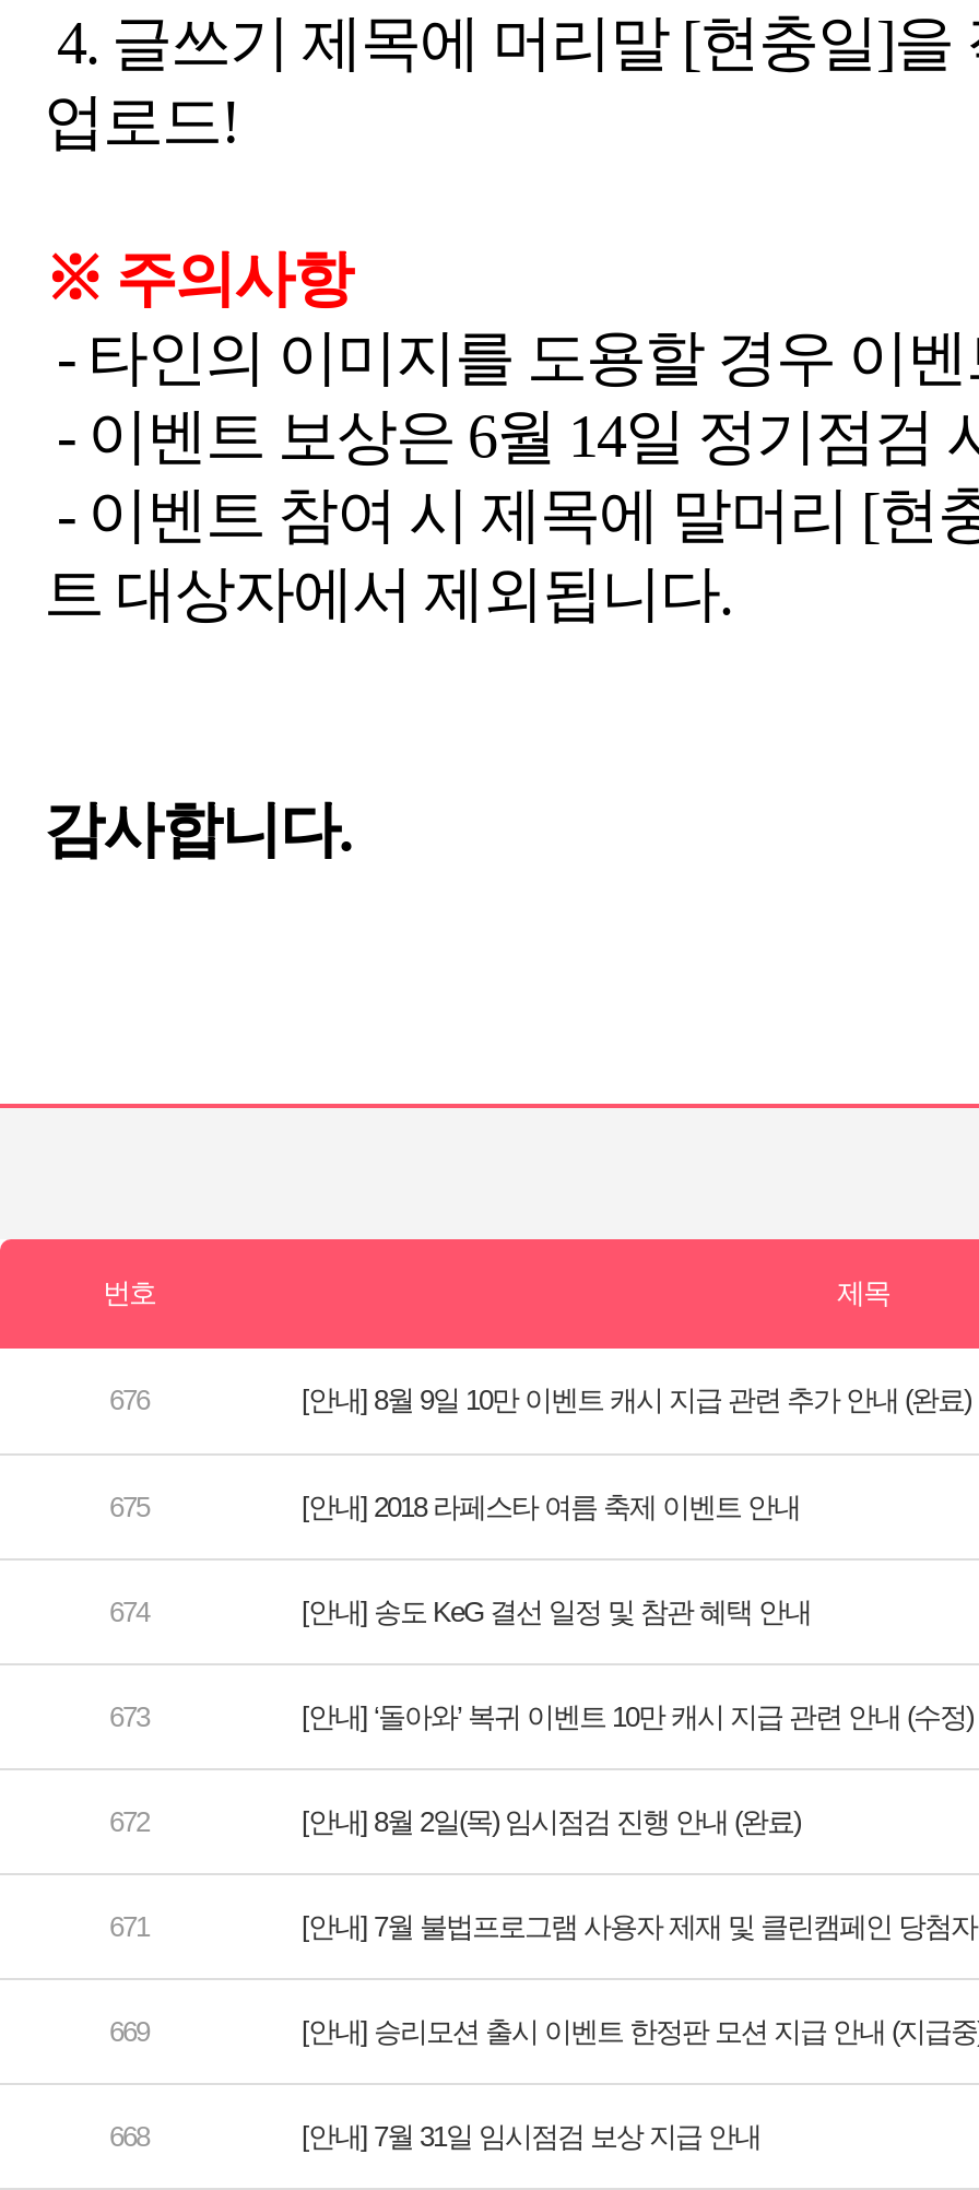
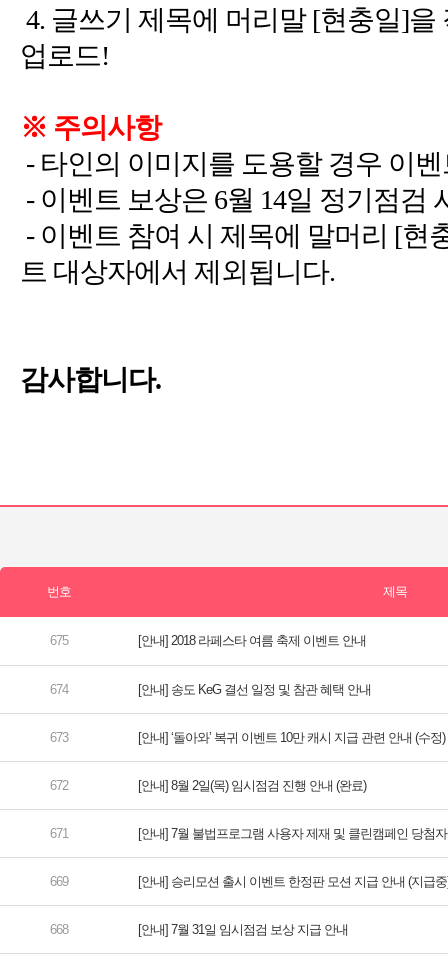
[302,1383,970,1416] [안내] 8월 9일 10만 이벤트 캐시 지급 관련 추가 안내 (완료) -> none

